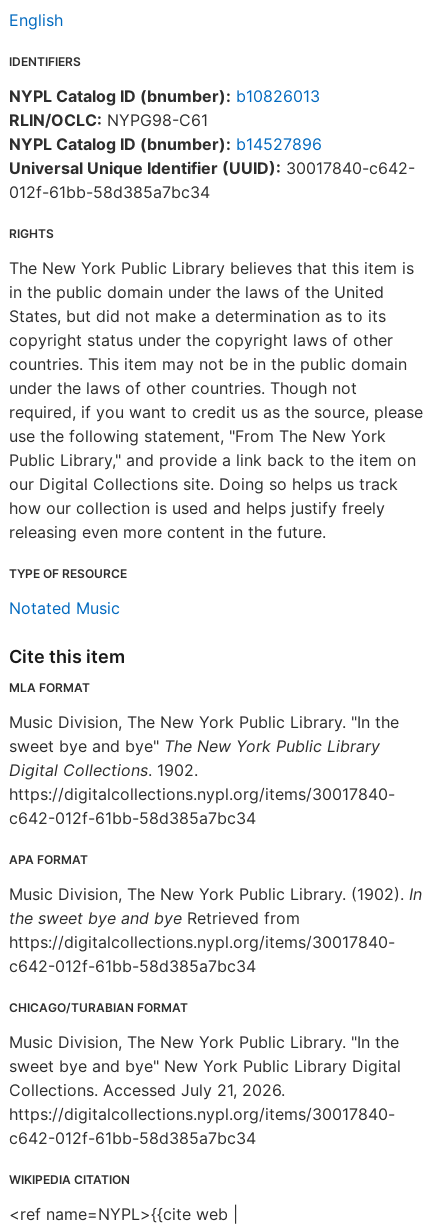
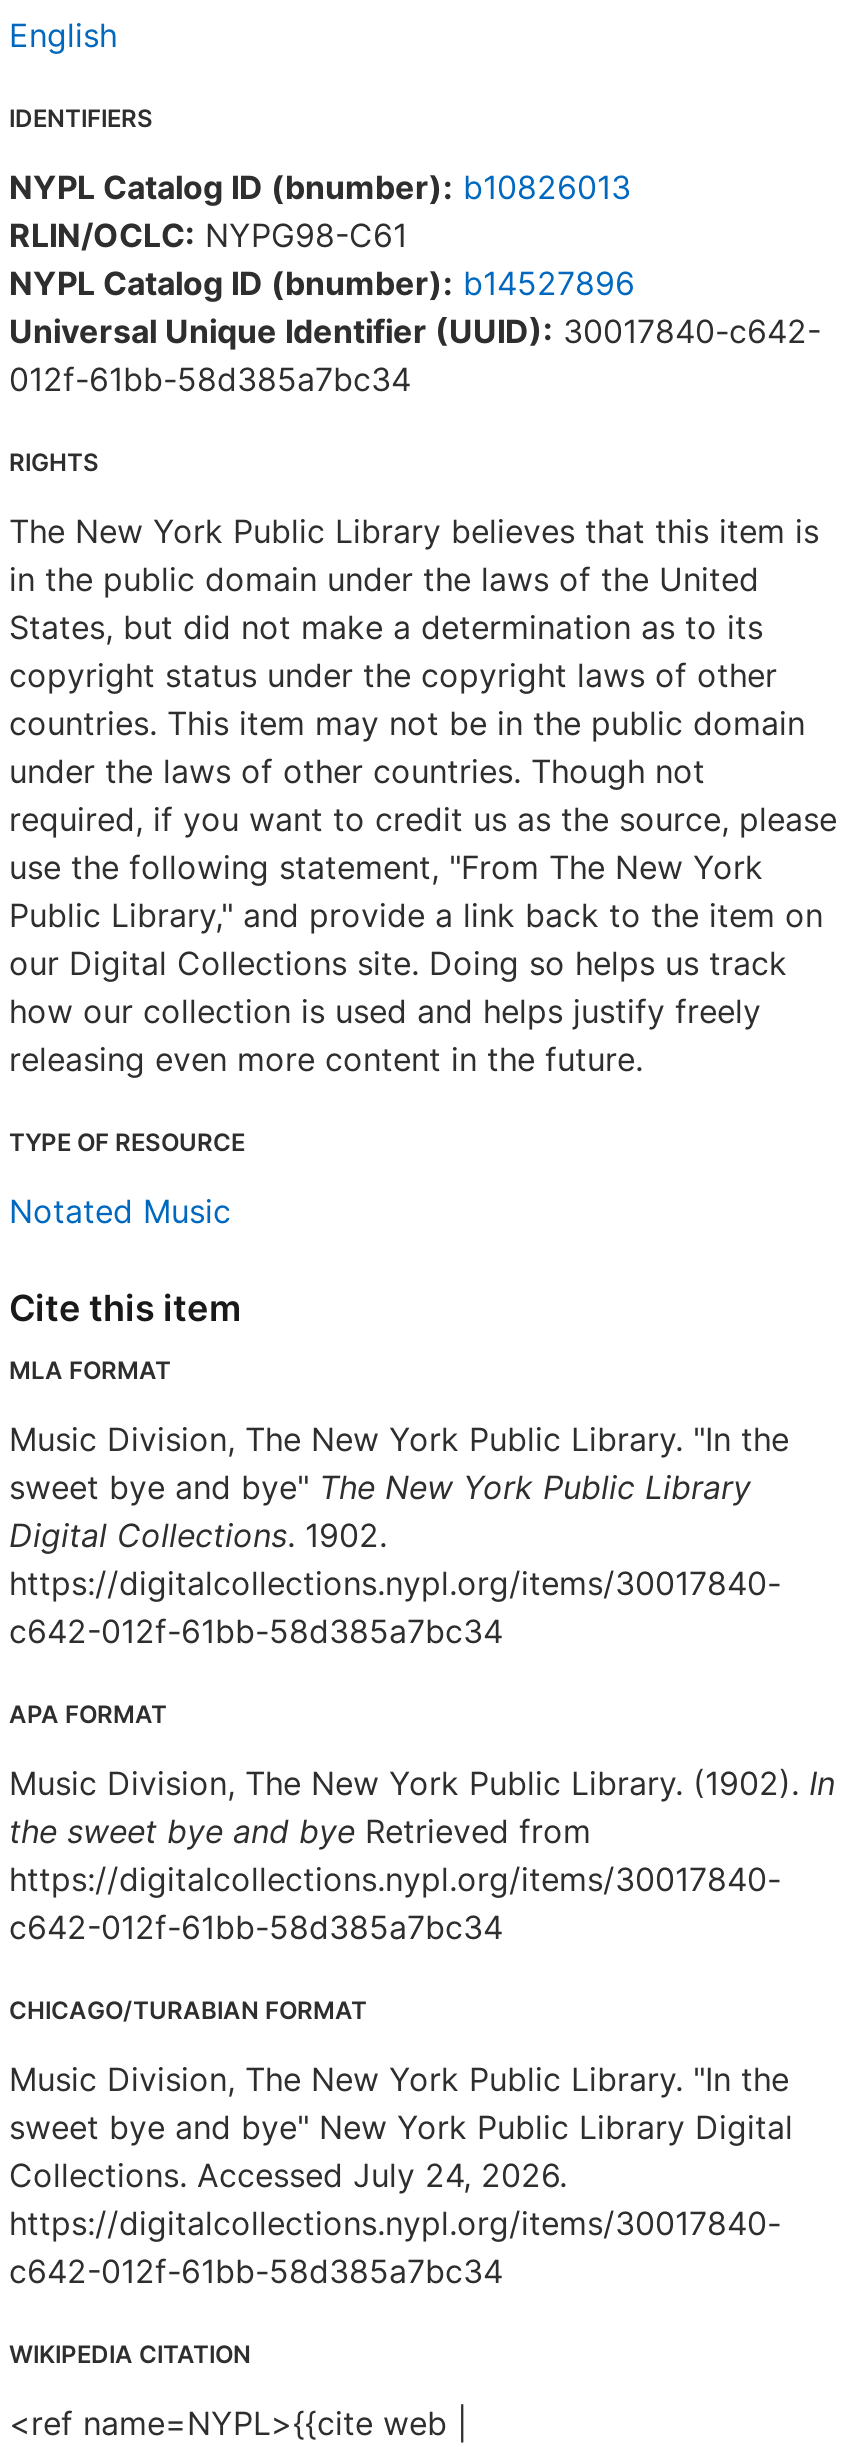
[9,1080,285,1100] Collections. Accessed July 21, 2026. -> [9,2155,567,2195] Collections. Accessed July 24, 2026.

